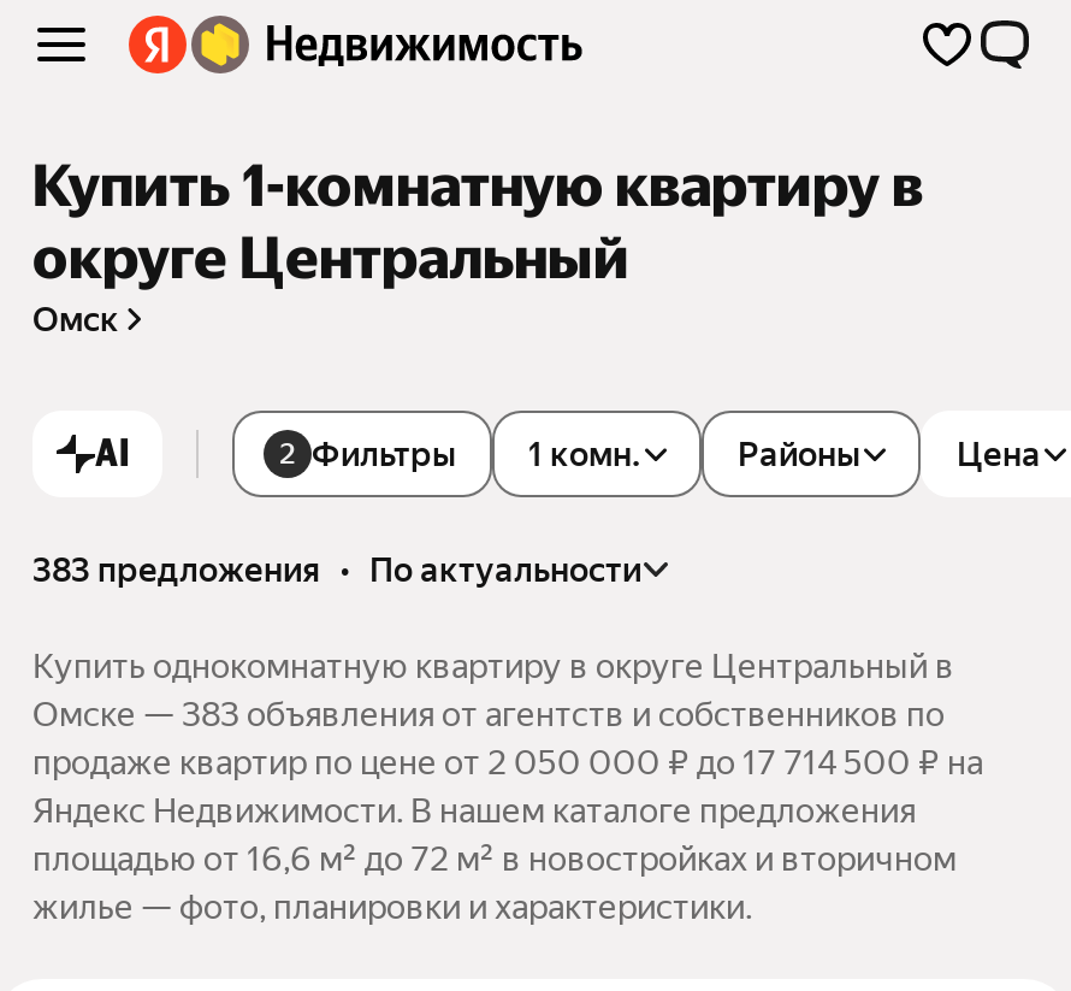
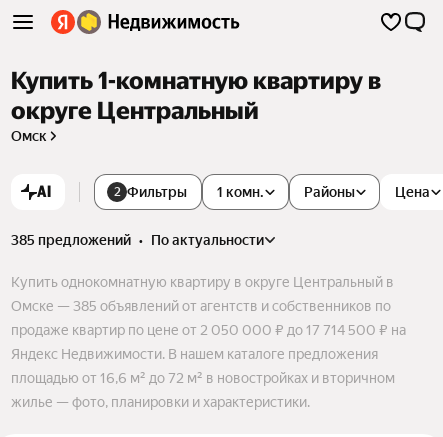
[32,550,641,588] 383 предложения • по актуальности -> [11,232,264,248] 385 предложений • по актуальности
[32,694,945,733] Омске — 383 объявления от агентств и собственников по -> [11,298,391,314] Омске — 385 объявлений от агентств и собственников по

